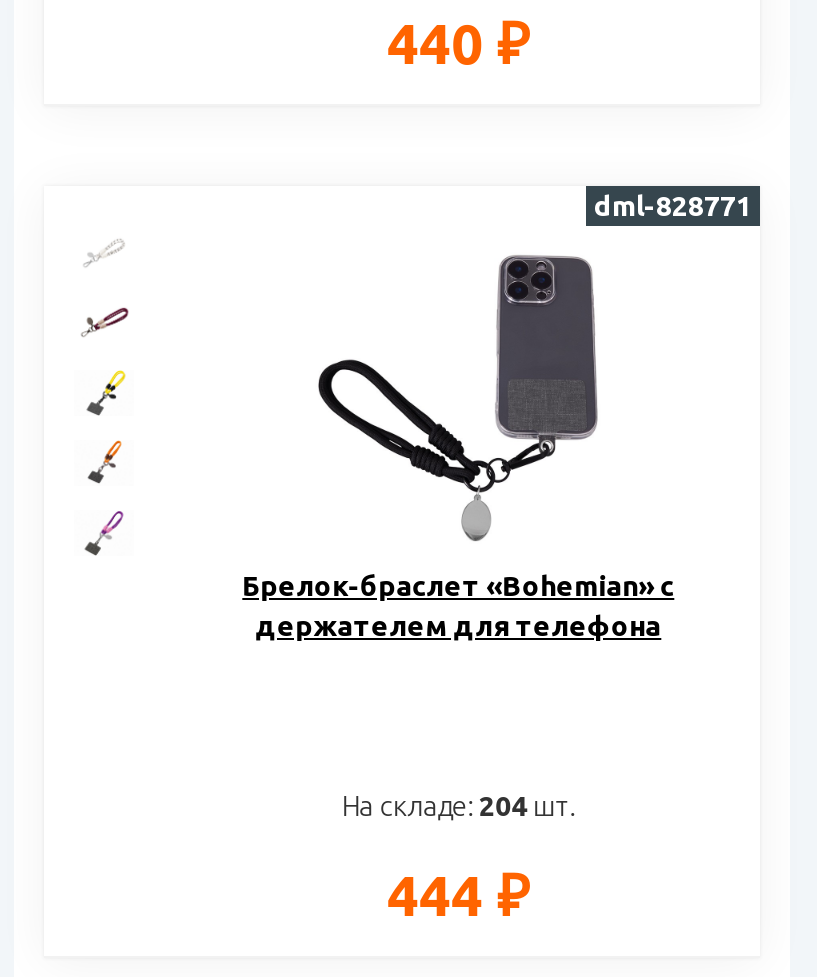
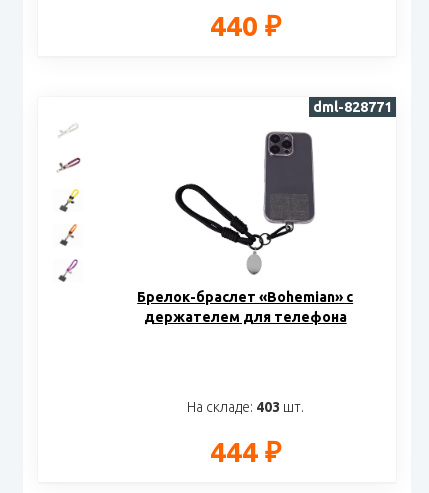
[341,790,575,822] На складе: 204 шт. -> [187,399,304,415] На складе: 403 шт.

